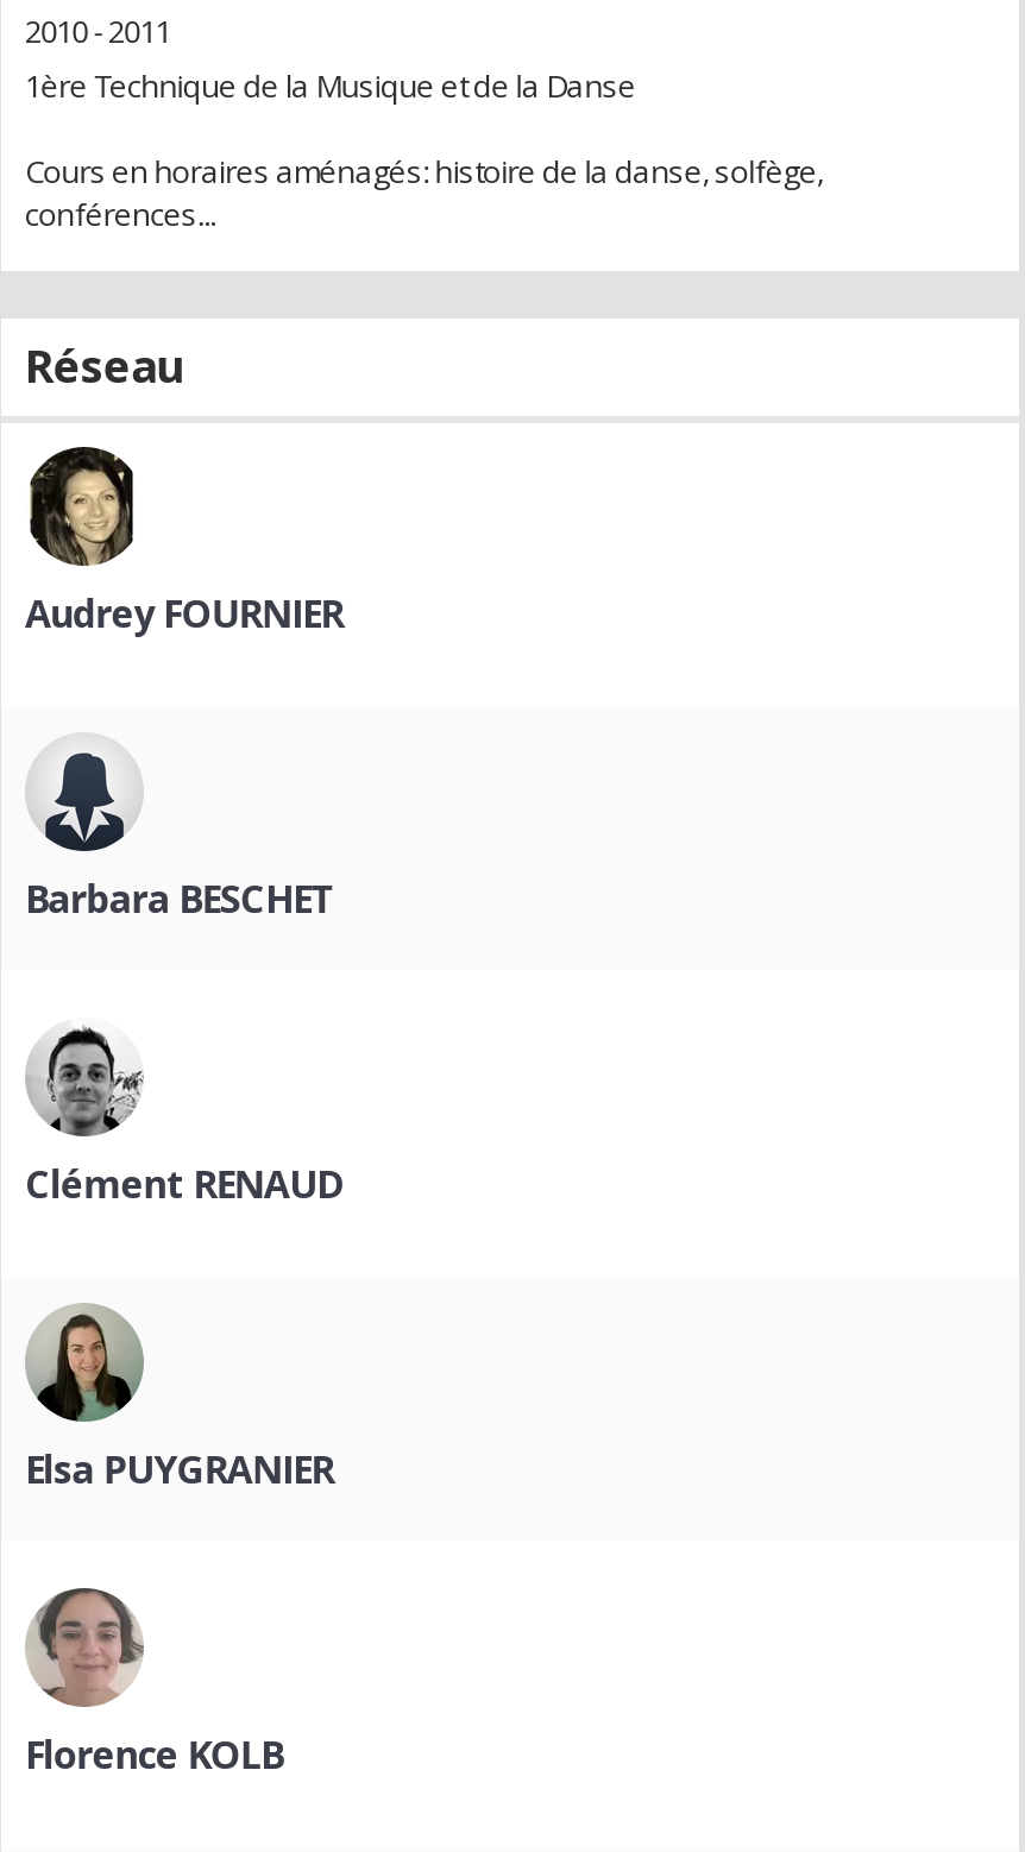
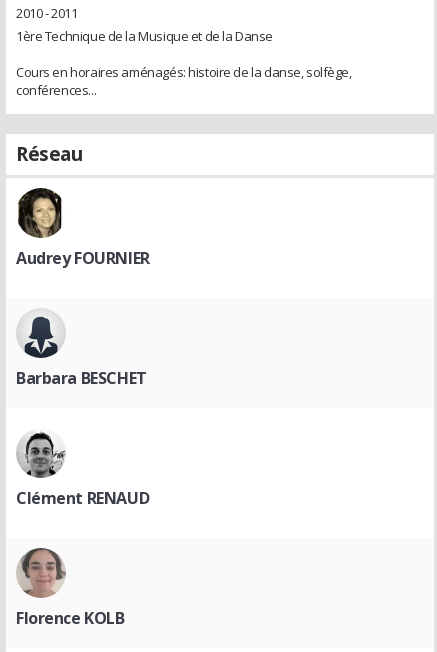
[25,1305,333,1495] [image] | Elsa PUYGRANIER -> none

